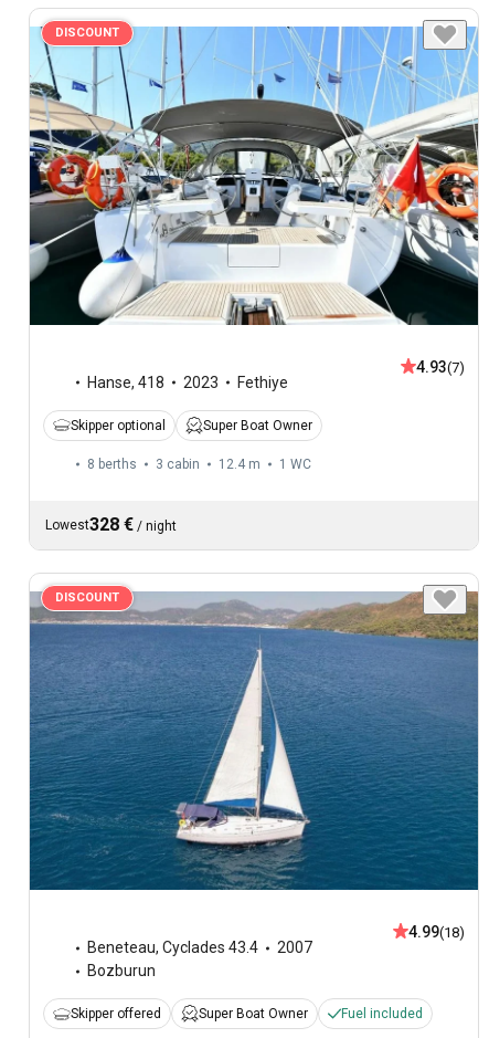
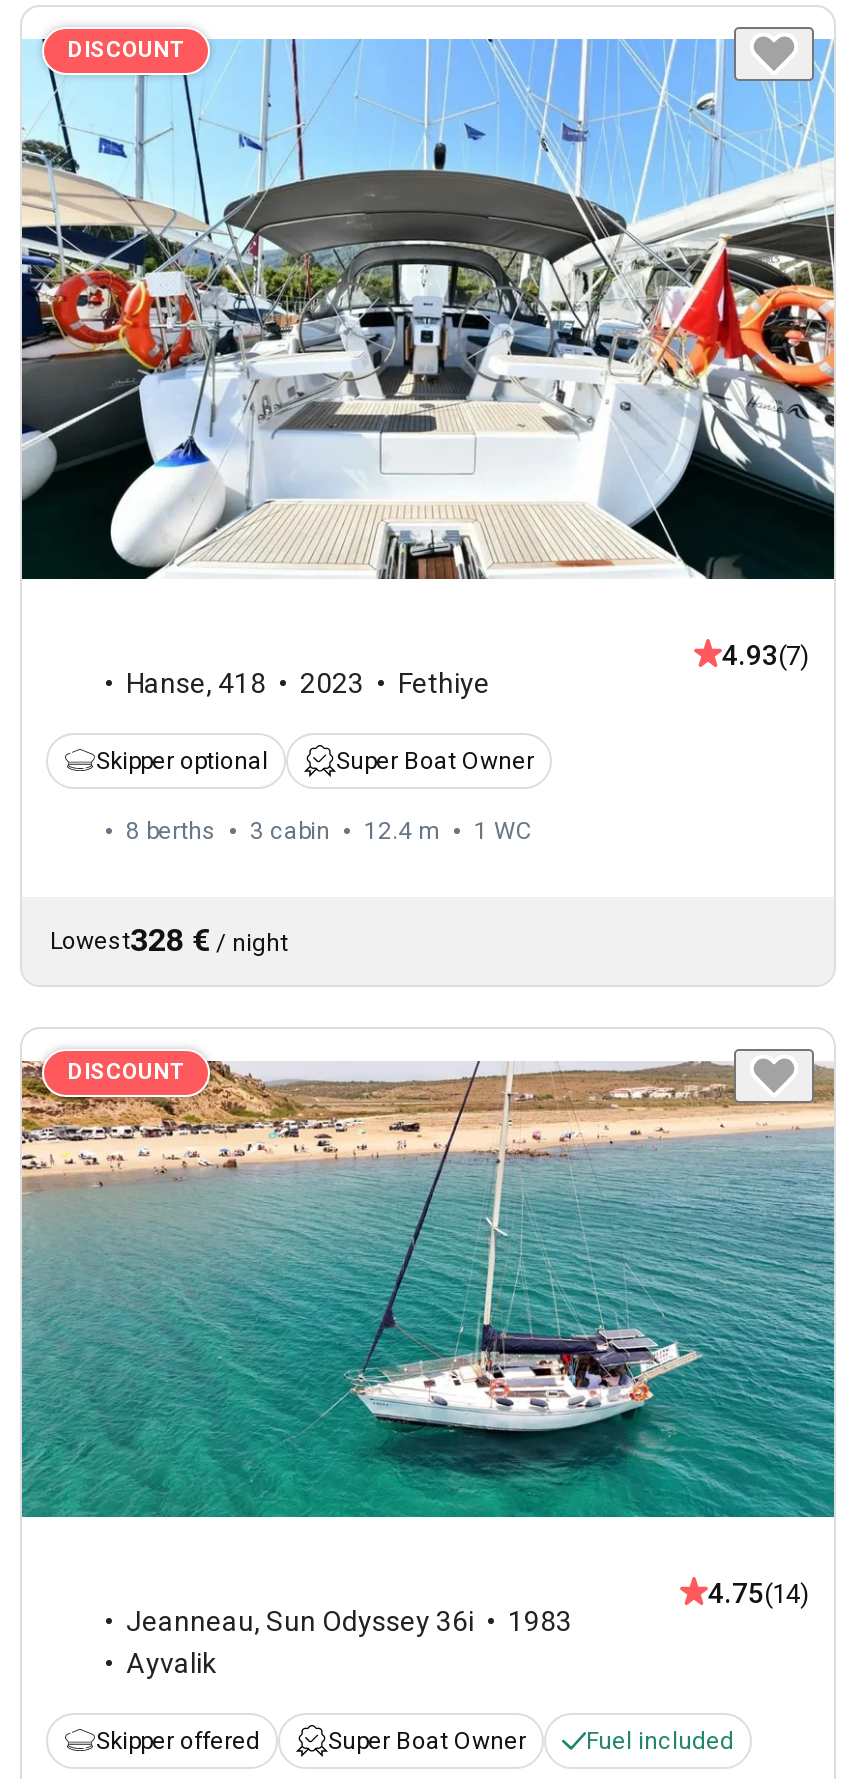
[29,591,479,941] [image] | 4.99(18) -> [20,1059,834,1609] [image] | 4.75(14)
[87,939,312,980] Beneteau, Cyclades 43.4 | 2007 | Bozburun -> [126,1605,572,1679] Jeanneau, Sun Odyssey 36i | 1983 | Ayvalik

